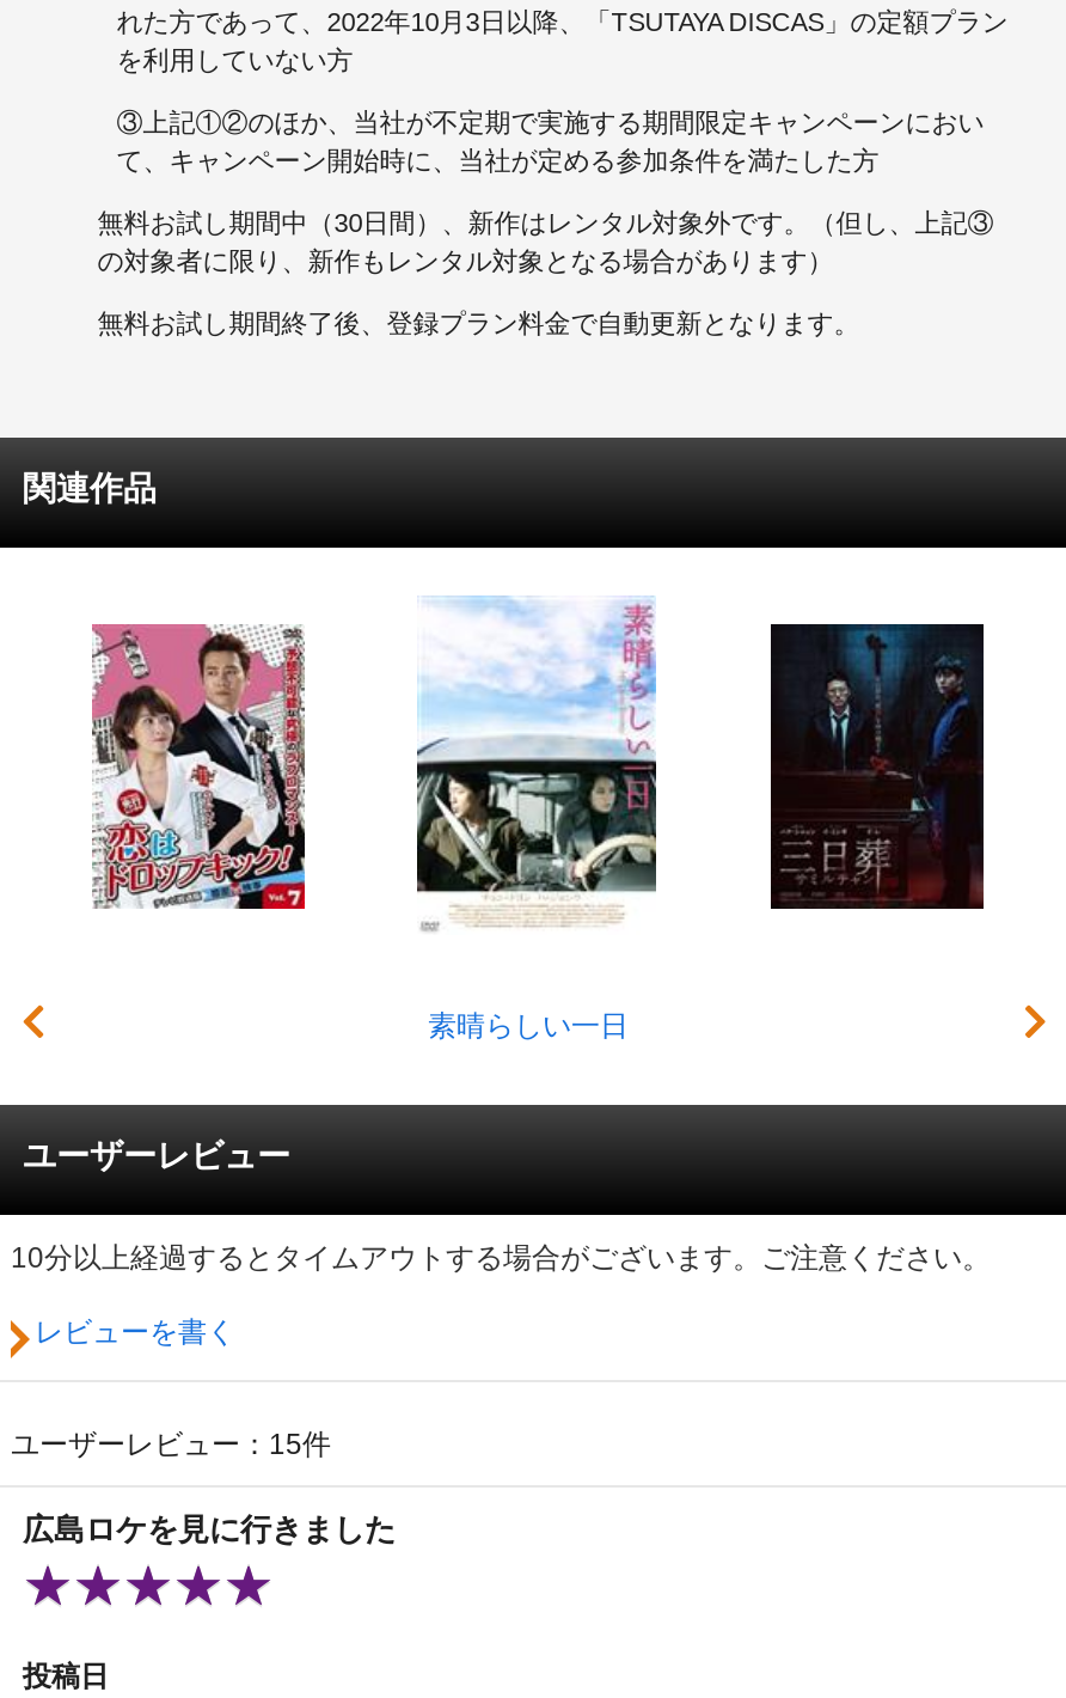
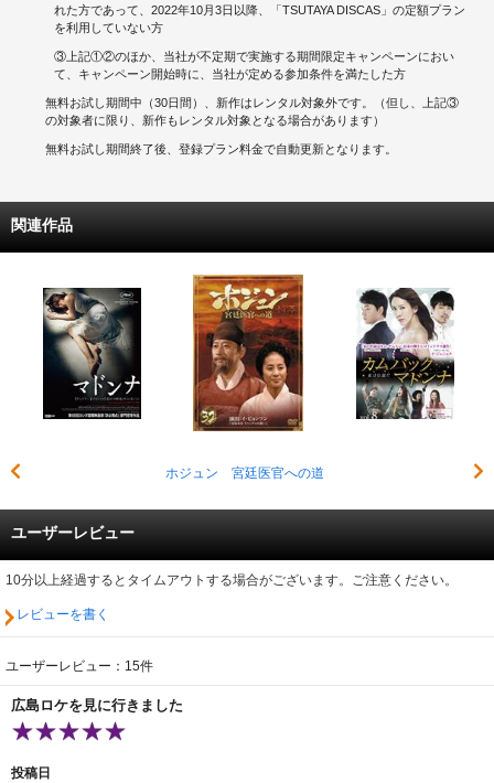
[415,595,658,1042] [image] | 素晴らしい一日 -> [165,273,324,481] [image] | ホジュン 宮廷医官への道
[92,622,307,911] [image] -> [42,287,142,420] [image]
[768,622,986,911] [image] -> [355,287,454,419] [image]

